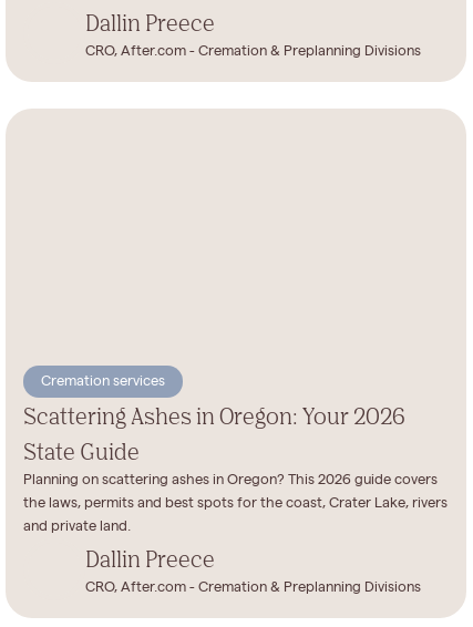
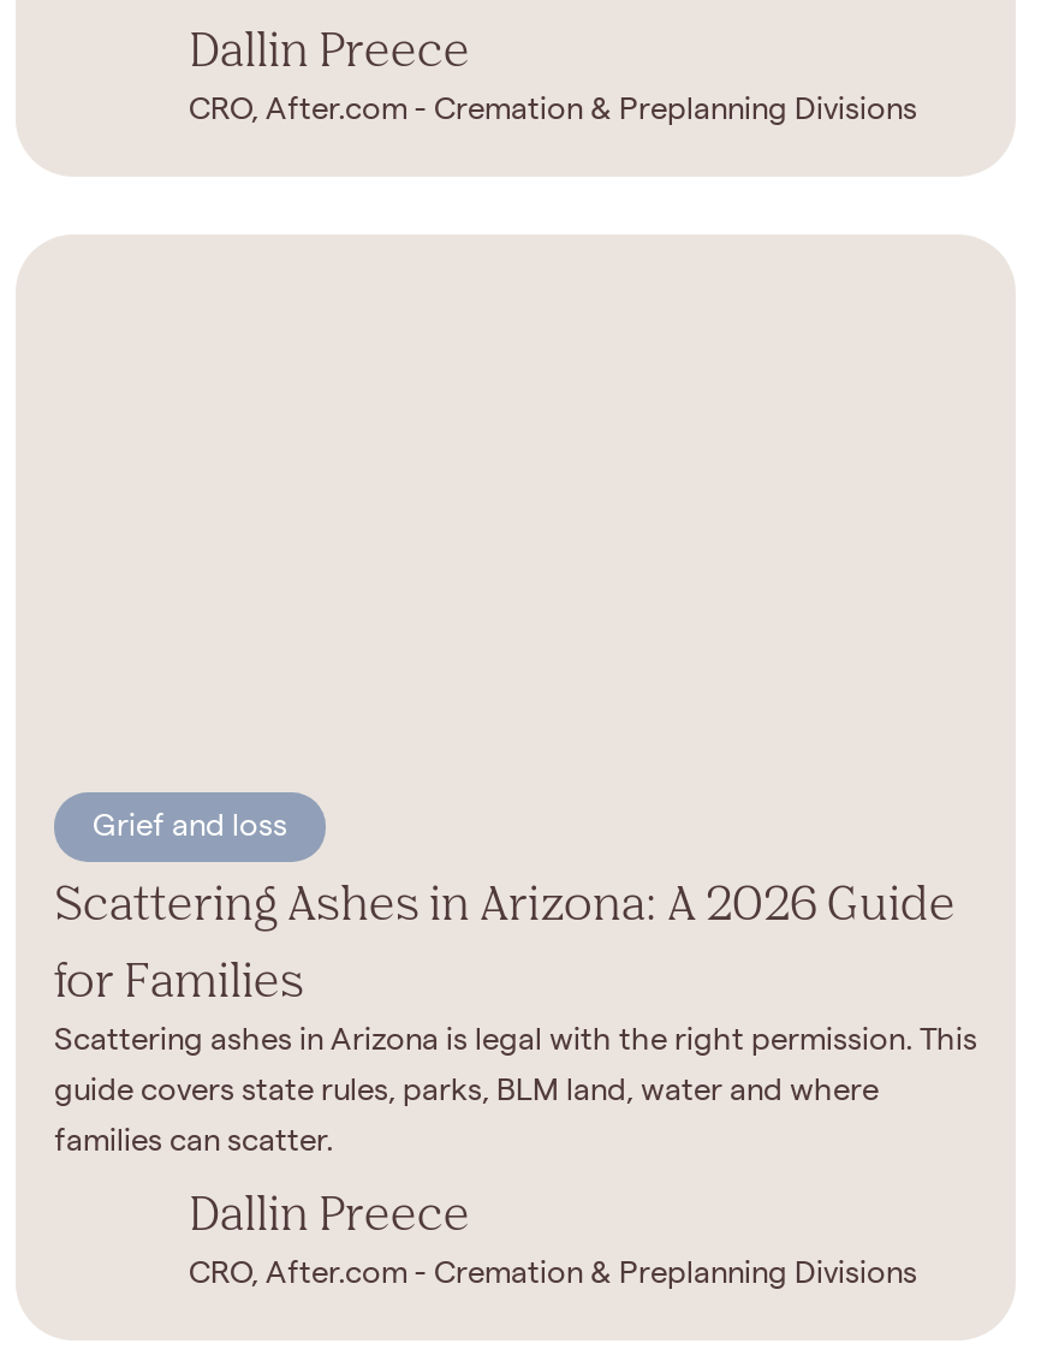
[41,374,165,389] Cremation services -> [93,812,287,843] Grief and loss
[23,402,438,487] Scattering Ashes in Oregon: Your 2026 | State Guide | Planning on scattering ashes in Oregon? This 2026 guide covers -> [54,872,977,1057] Scattering Ashes in Arizona: A 2026 Guide | for Families | Scattering ashes in Arizona is legal with the right permission. This
[23,496,448,511] the laws, permits and best spots for the coast, Crater Lake, rivers -> [54,1076,879,1107] guide covers state rules, parks, BLM land, water and where
[23,520,131,534] and private land. -> [54,1127,333,1158] families can scatter.

